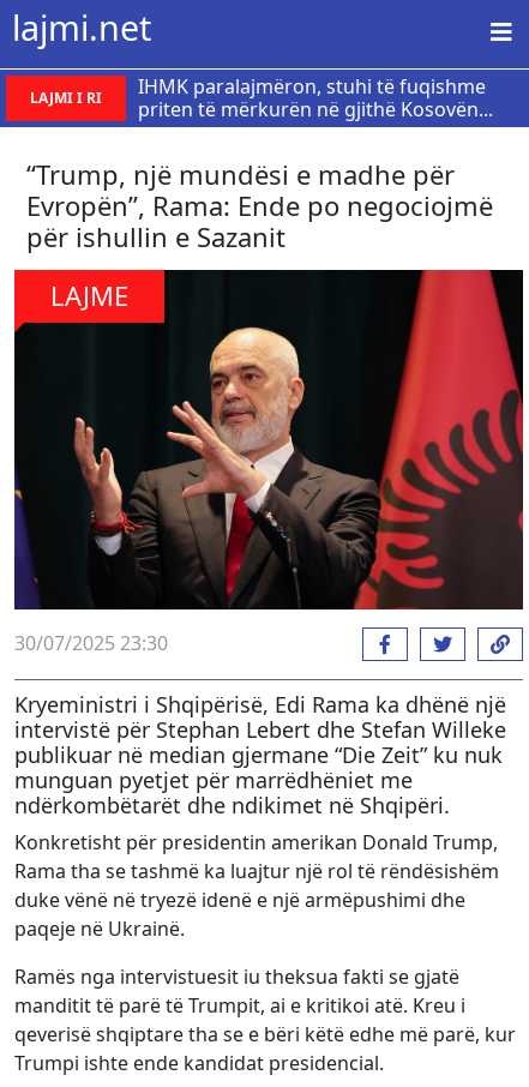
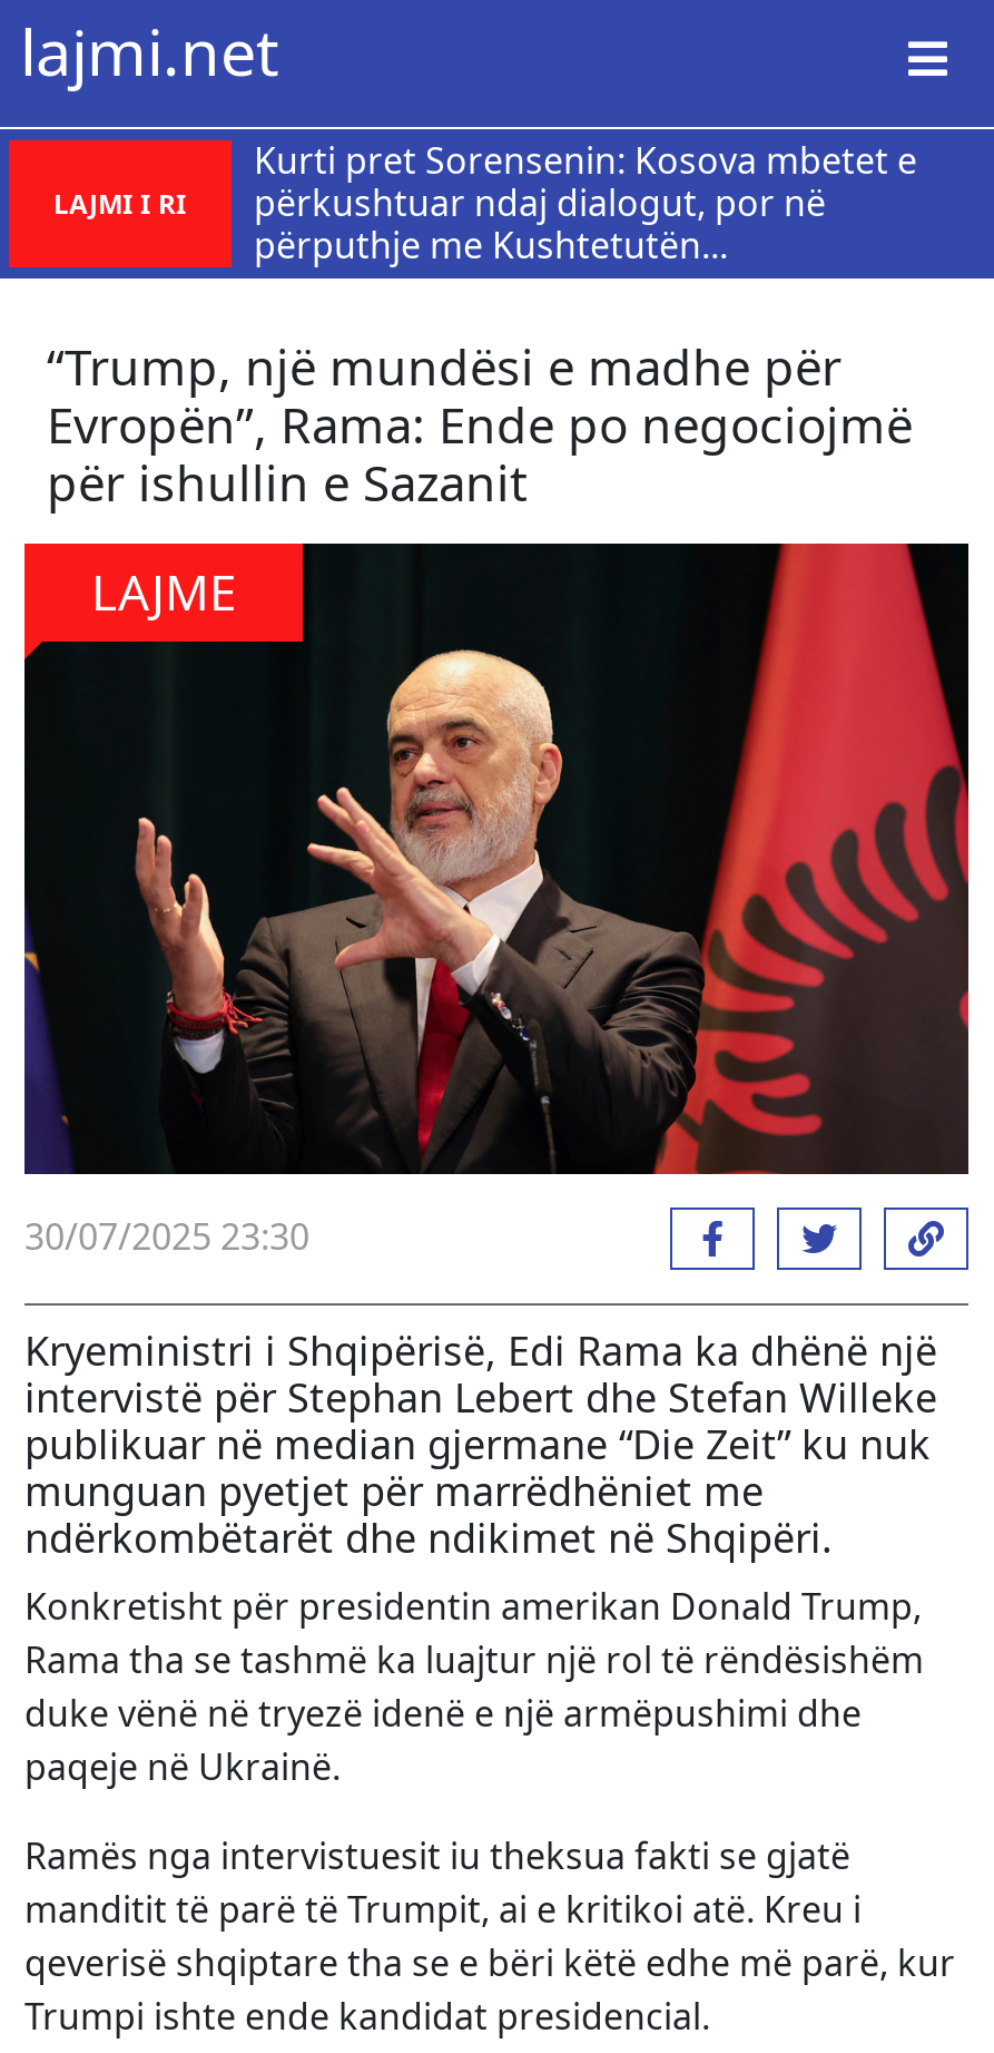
[138,73,493,122] IHMK paralajmëron, stuhi të fuqishme | priten të mërkurën në gjithë Kosovën... -> [254,136,917,270] Kurti pret Sorensenin: Kosova mbetet e | përkushtuar ndaj dialogut, por në | përputhje me Kushtetutën...

